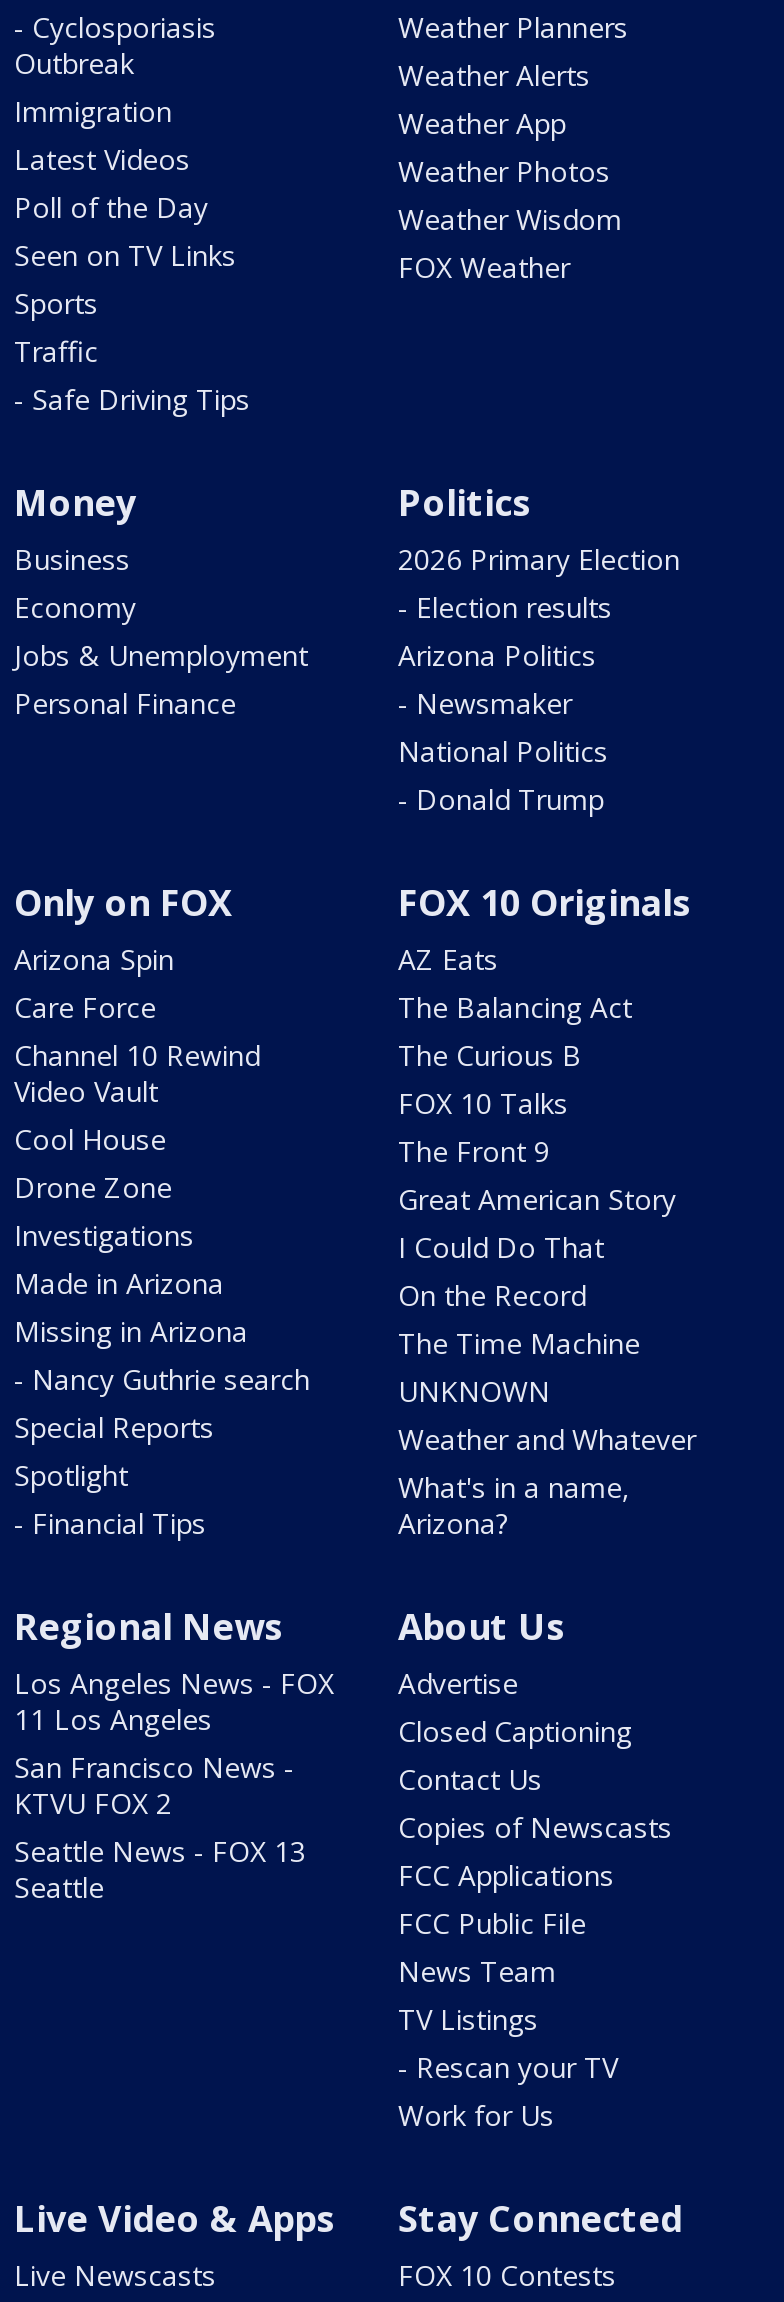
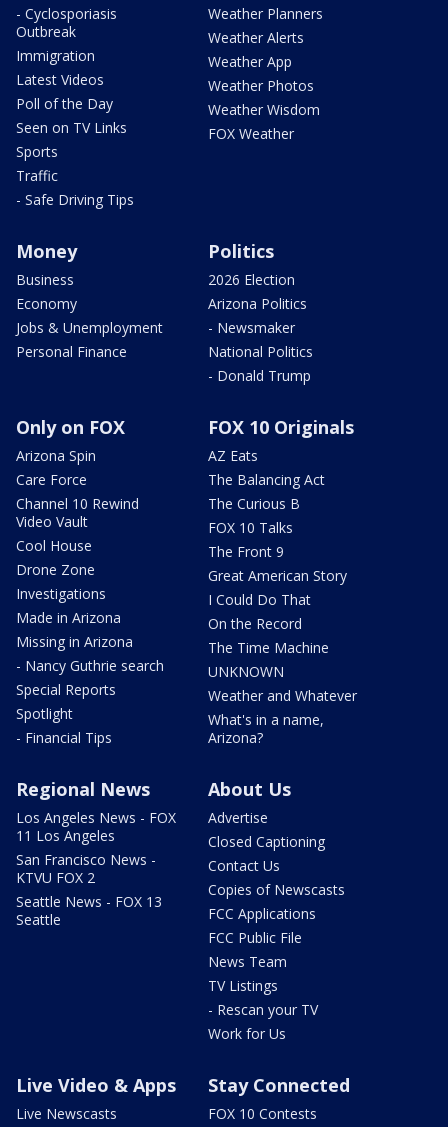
[398,541,680,627] 2026 Primary Election | - Election results -> [208,270,295,289] 2026 Election

